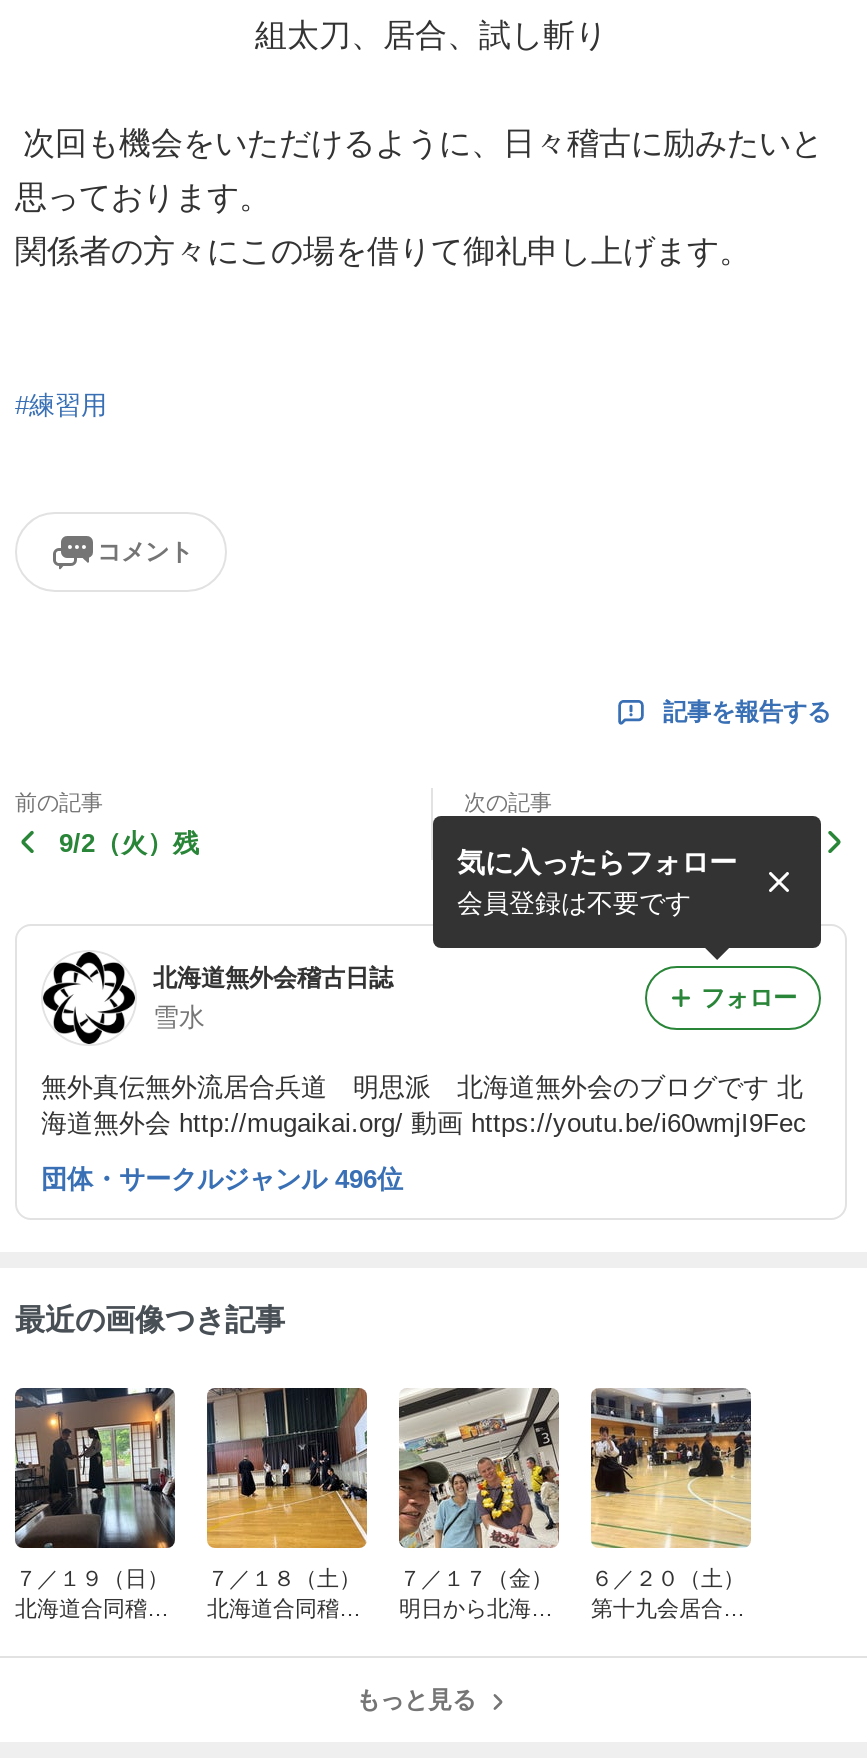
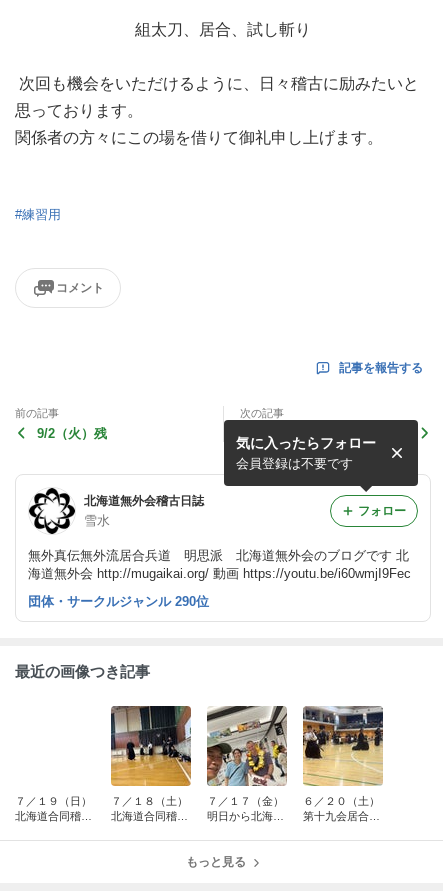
[41,1164,403,1194] 団体・サークルジャンル 496位 -> [28,594,209,609] 団体・サークルジャンル 290位
[13,1386,177,1550] [image] -> none

